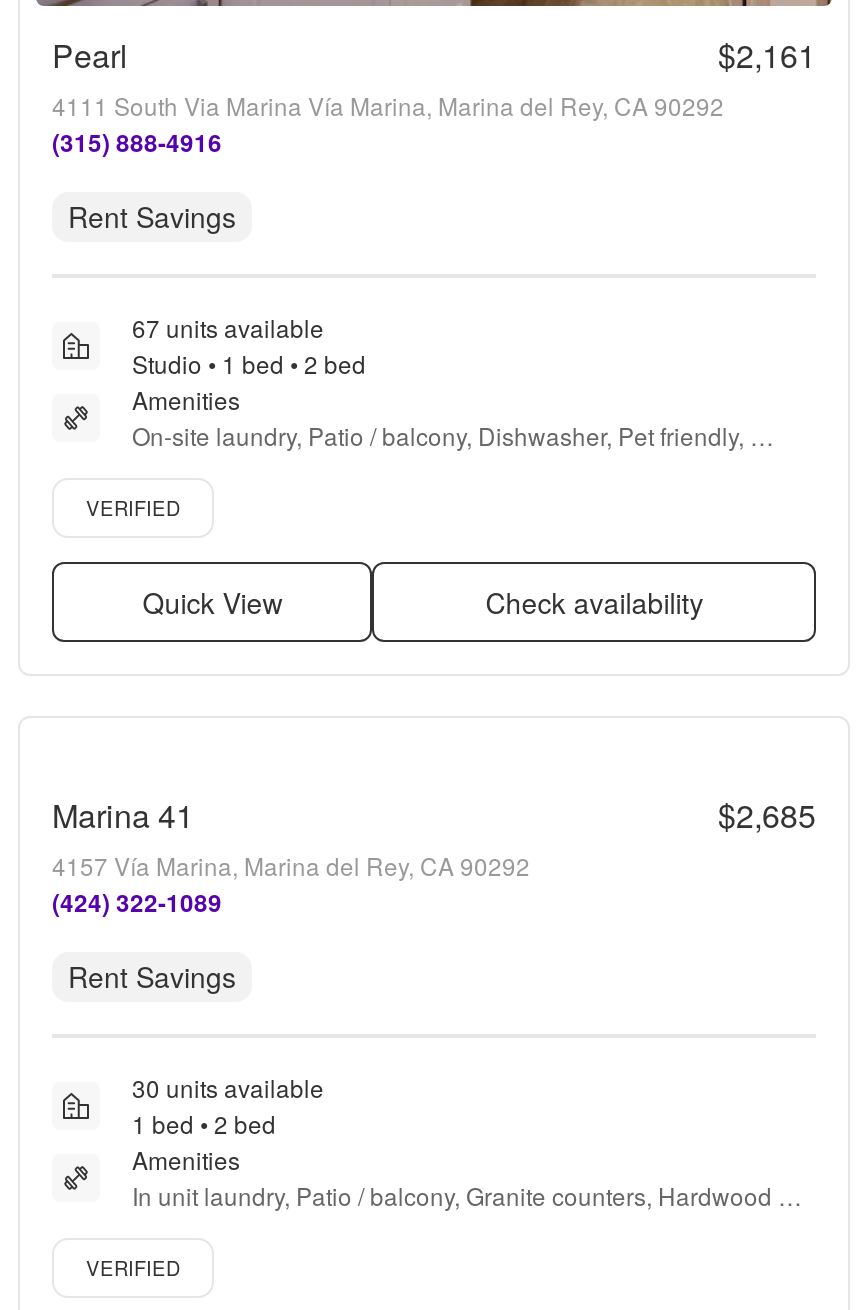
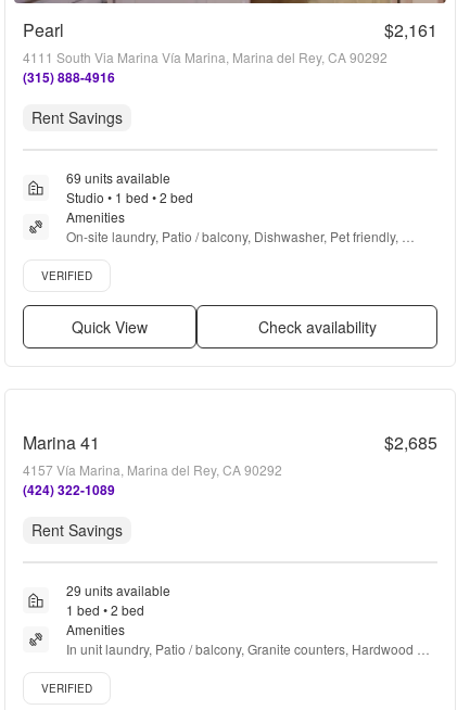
[132,310,324,344] 67 units available -> [66,168,170,187] 69 units available
[132,1070,324,1104] 30 units available -> [66,581,170,599] 29 units available

